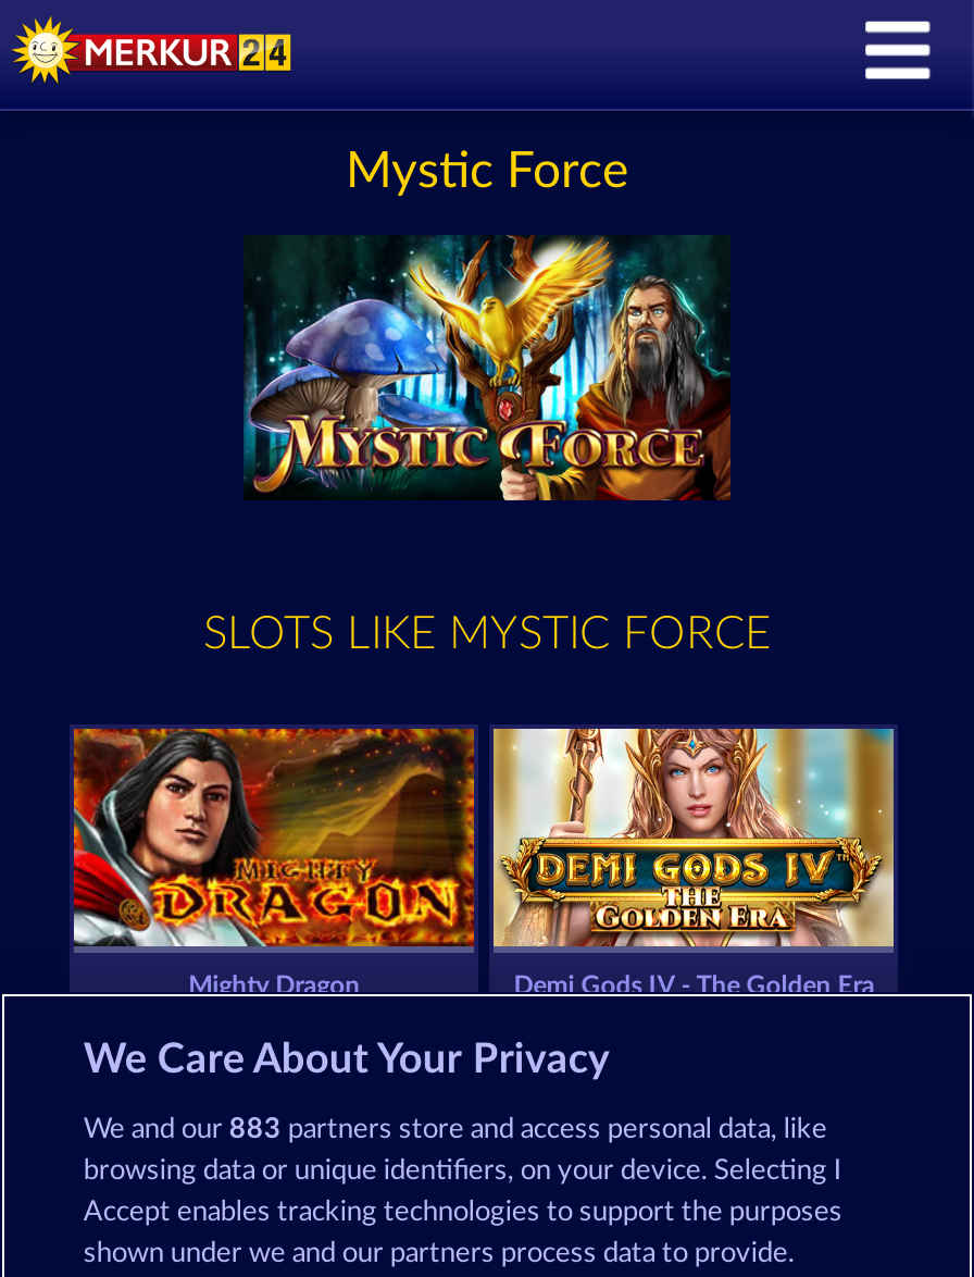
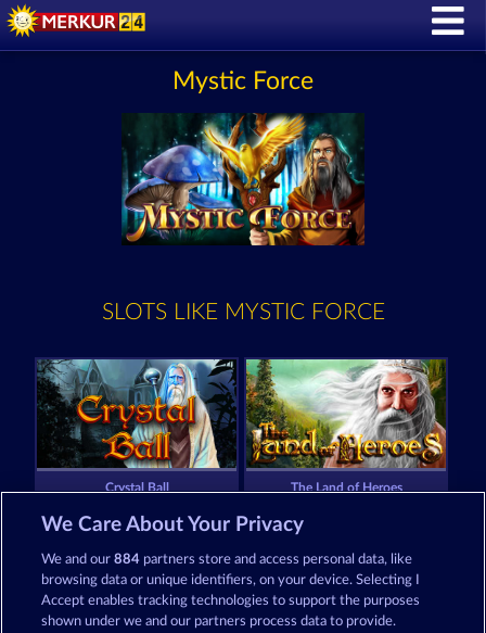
[72,727,875,999] [image] | Mighty Dragon | Demi Gods IV - The Golden Era -> [37,358,402,494] [image] | Crystal Ball | The Land of Heroes
[491,727,896,949] [image] -> [245,358,447,469] [image]
[83,1116,827,1144] We and our 883 partners store and access personal data, like -> [42,553,413,567] We and our 884 partners store and access personal data, like

